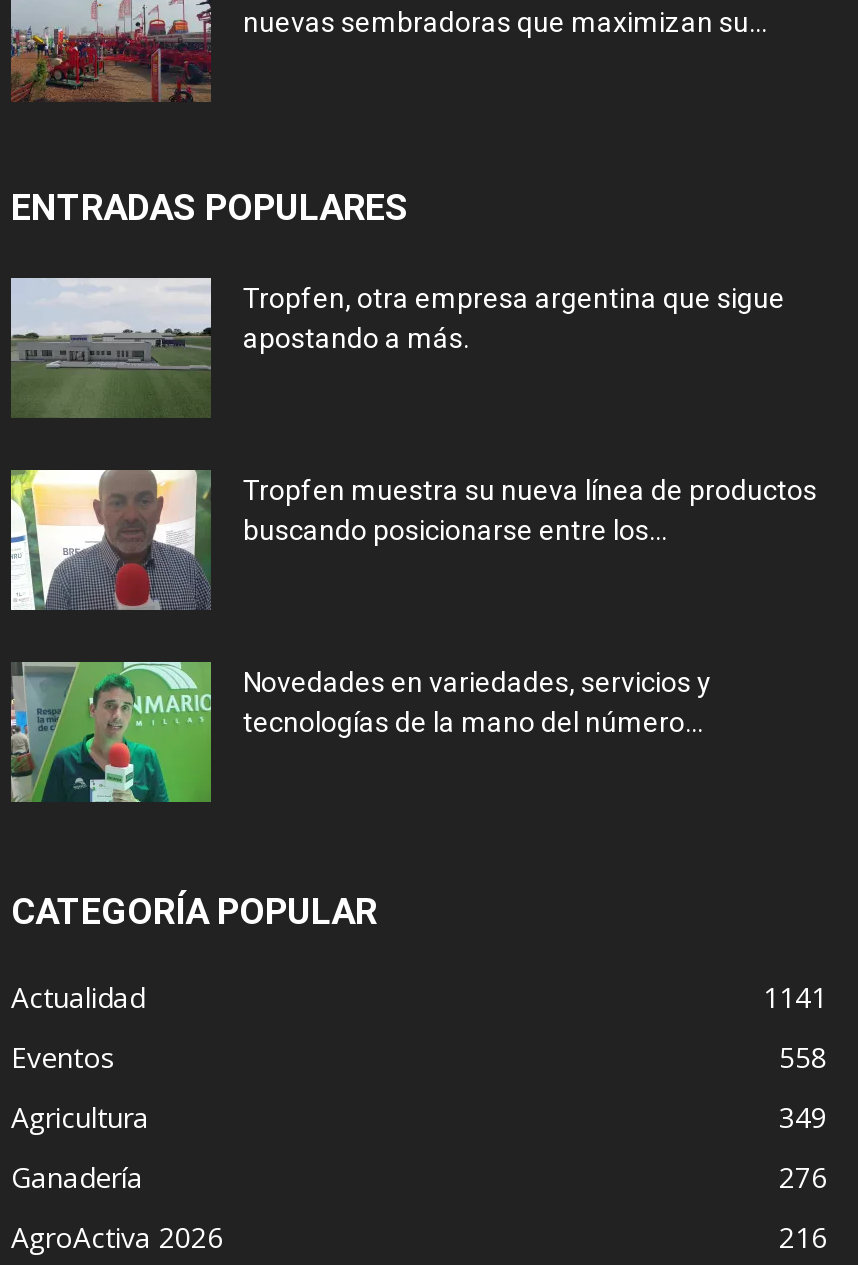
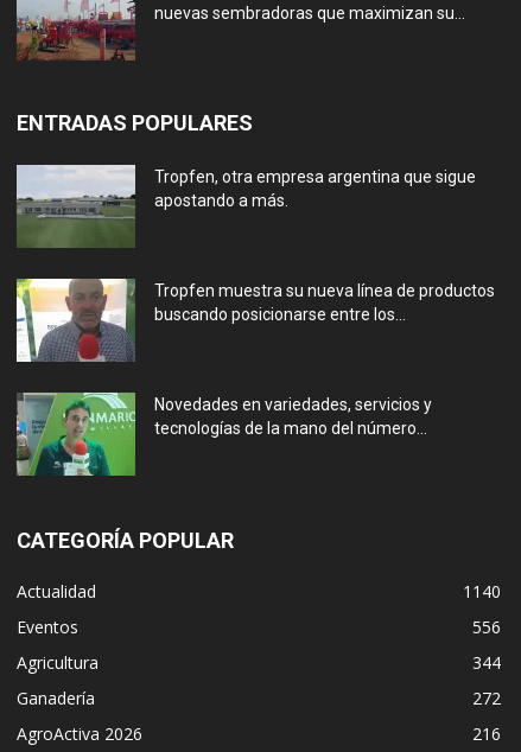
[763,978,827,1016] 1141 -> [463,580,501,602] 1140
[779,1038,827,1076] 558 -> [472,615,501,638] 556
[779,1098,827,1136] 349 -> [472,651,501,673] 344
[779,1158,827,1196] 276 -> [472,687,501,709] 272

